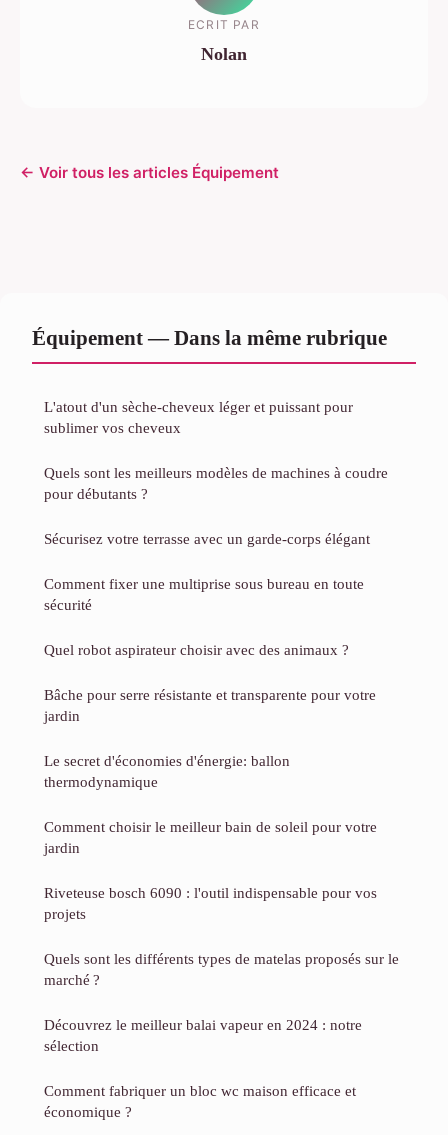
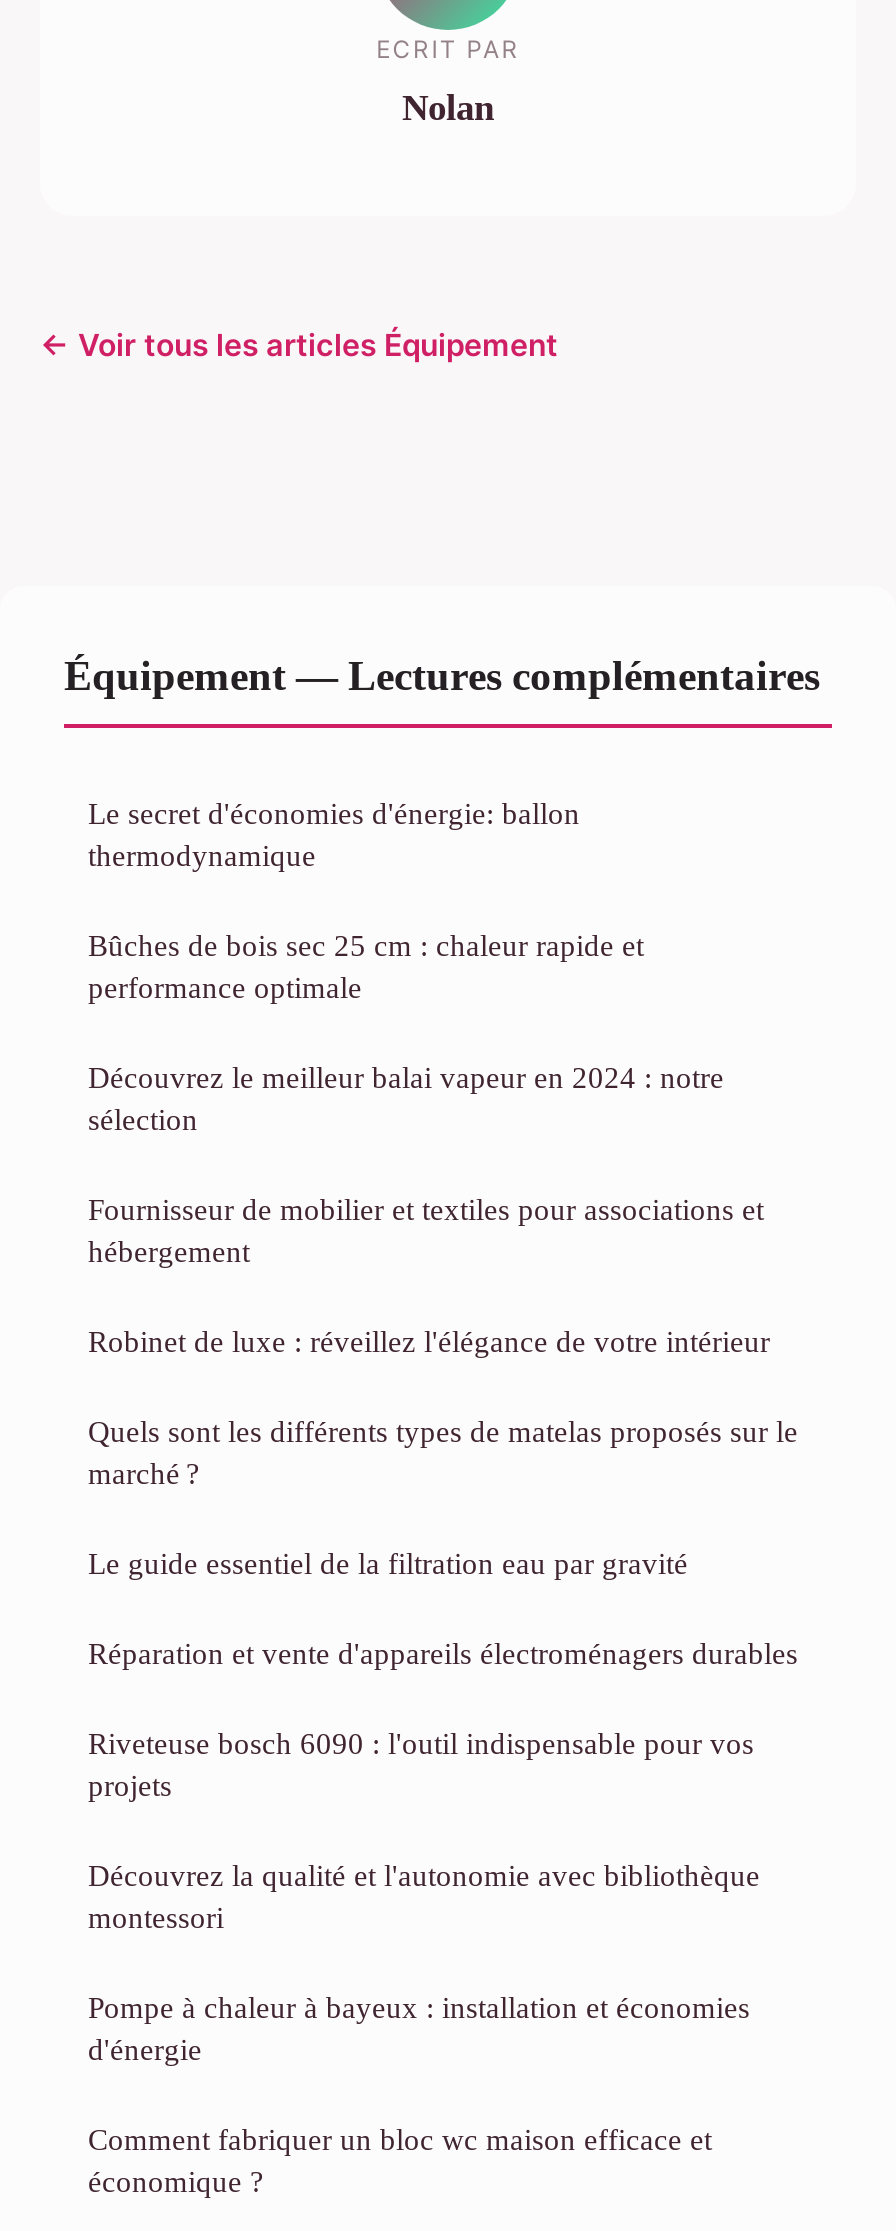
[32,326,388,724] Équipement — Dans la même rubrique | L'atout d'un sèche-cheveux léger et puissant pour | sublimer vos cheveux | Quels sont les meilleurs modèles de machines à coudre | pour débutants ? | Sécurisez votre terrasse avec un garde-corps élégant | Comment fixer une multiprise sous bureau en toute | sécurité | Quel robot aspirateur choisir avec des animaux ? | Bâche pour serre résistante et transparente pour votre | jardin -> [64,652,820,698] Équipement — Lectures complémentaires
moved [44,752,290,790] -> [88,796,580,872]: Le secret d'économies d'énergie: ballon | thermodynamique
[44,818,377,856] Comment choisir le meilleur bain de soleil pour votre | jardin -> [88,928,798,1670] Bûches de bois sec 25 cm : chaleur rapide et | performance optimale | Fournisseur de mobilier et textiles pour associations et | hébergement | Robinet de luxe : réveillez l'élégance de votre intérieur | Le guide essentiel de la filtration eau par gravité | Réparation et vente d'appareils électroménagers durables
none -> [88,1858,760,1934] Découvrez la qualité et l'autonomie avec bibliothèque | montessori
none -> [88,1990,750,2066] Pompe à chaleur à bayeux : installation et économies | d'énergie
moved [44,950,399,988] -> [88,1414,798,1490]: Quels sont les différents types de matelas proposés sur le | marché ?
moved [44,1016,362,1054] -> [88,1060,724,1136]: Découvrez le meilleur balai vapeur en 2024 : notre | sélection

